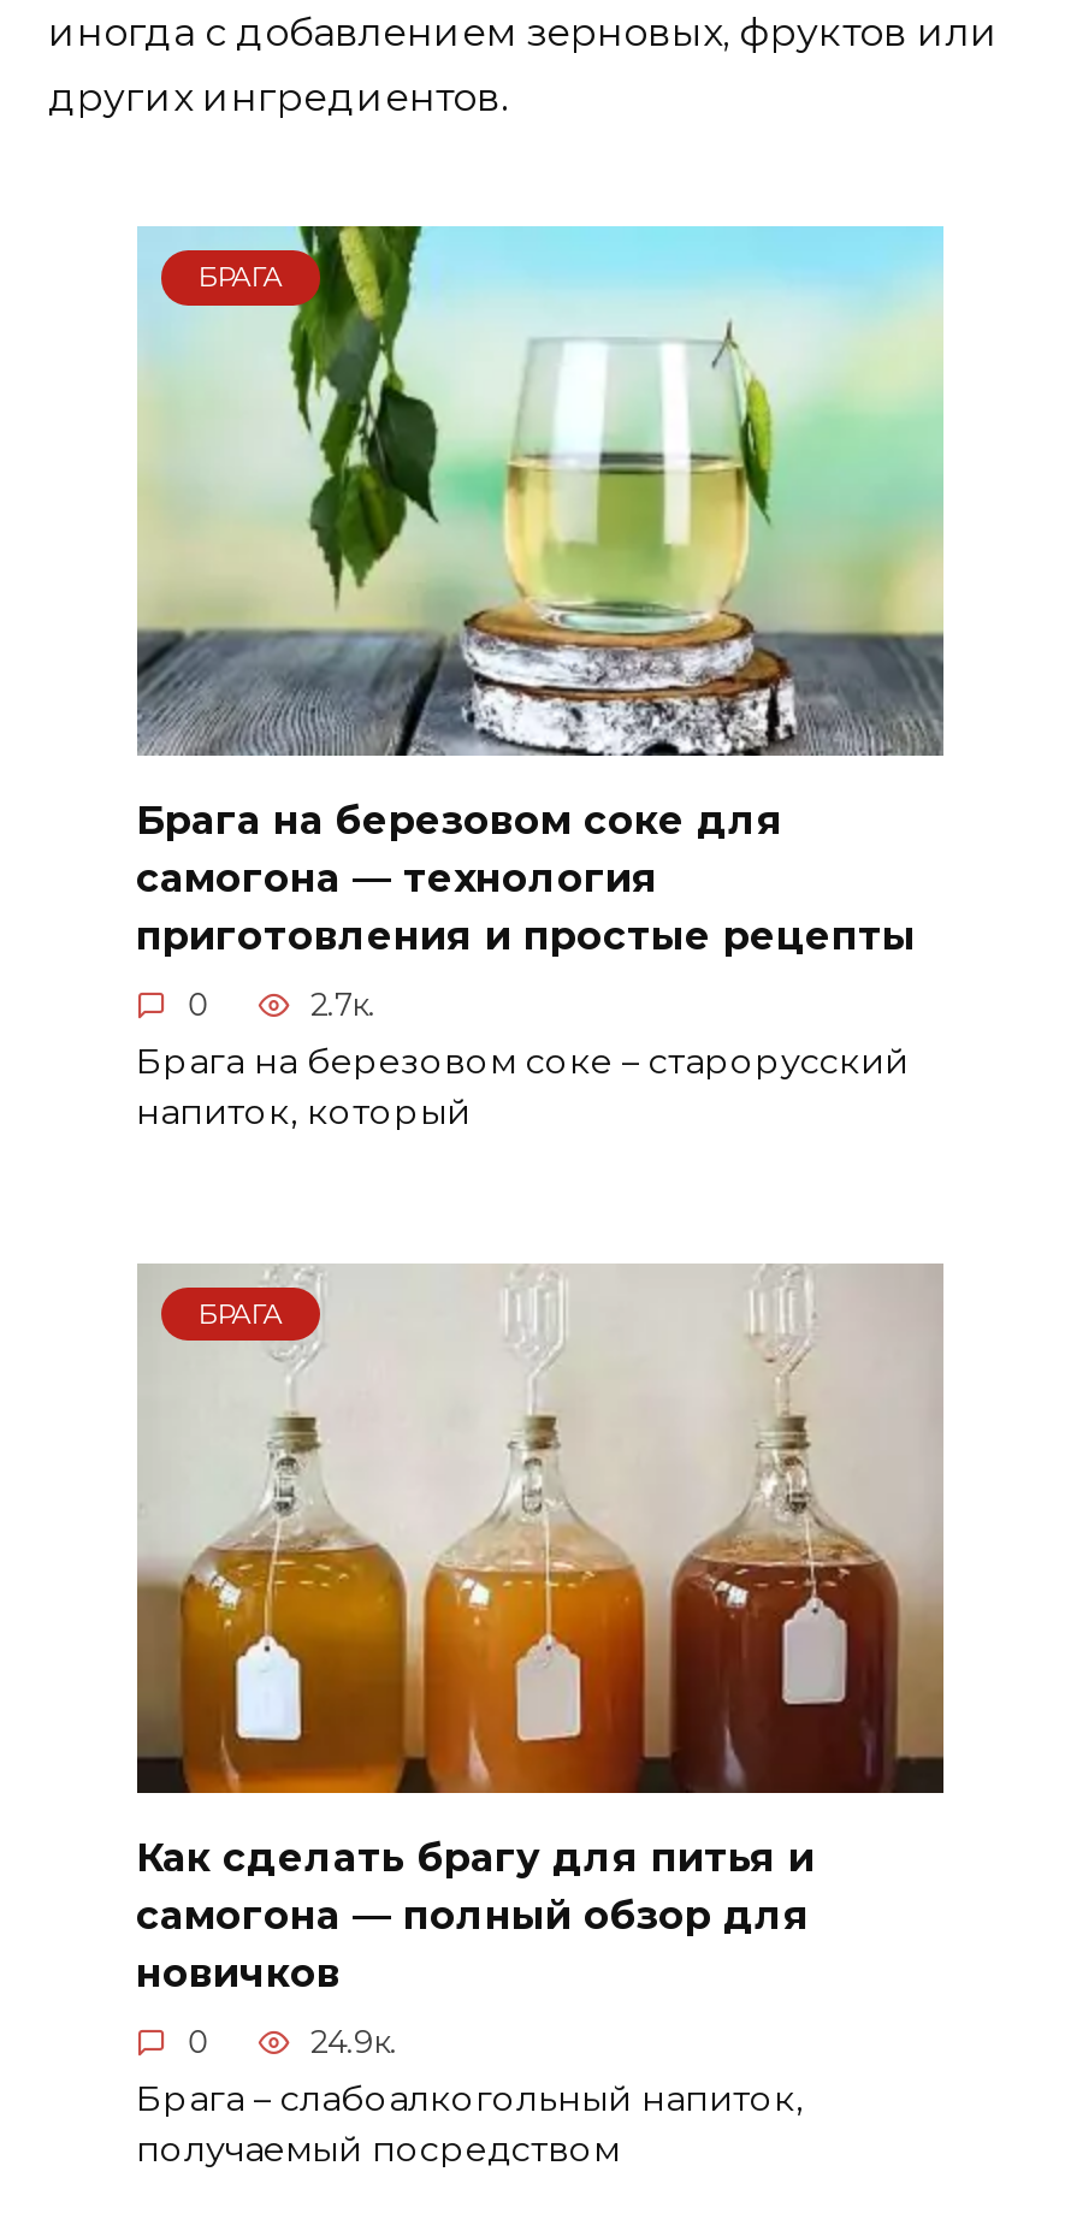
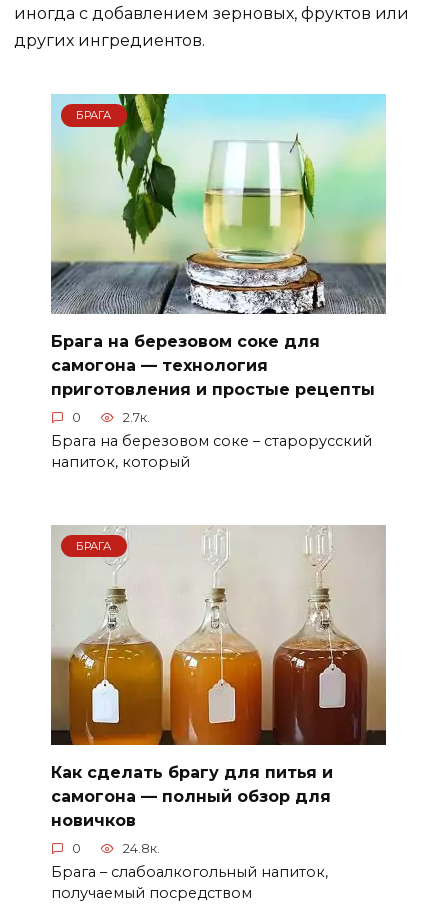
[310,2024,397,2060] 24.9к. -> [123,841,160,856] 24.8к.

